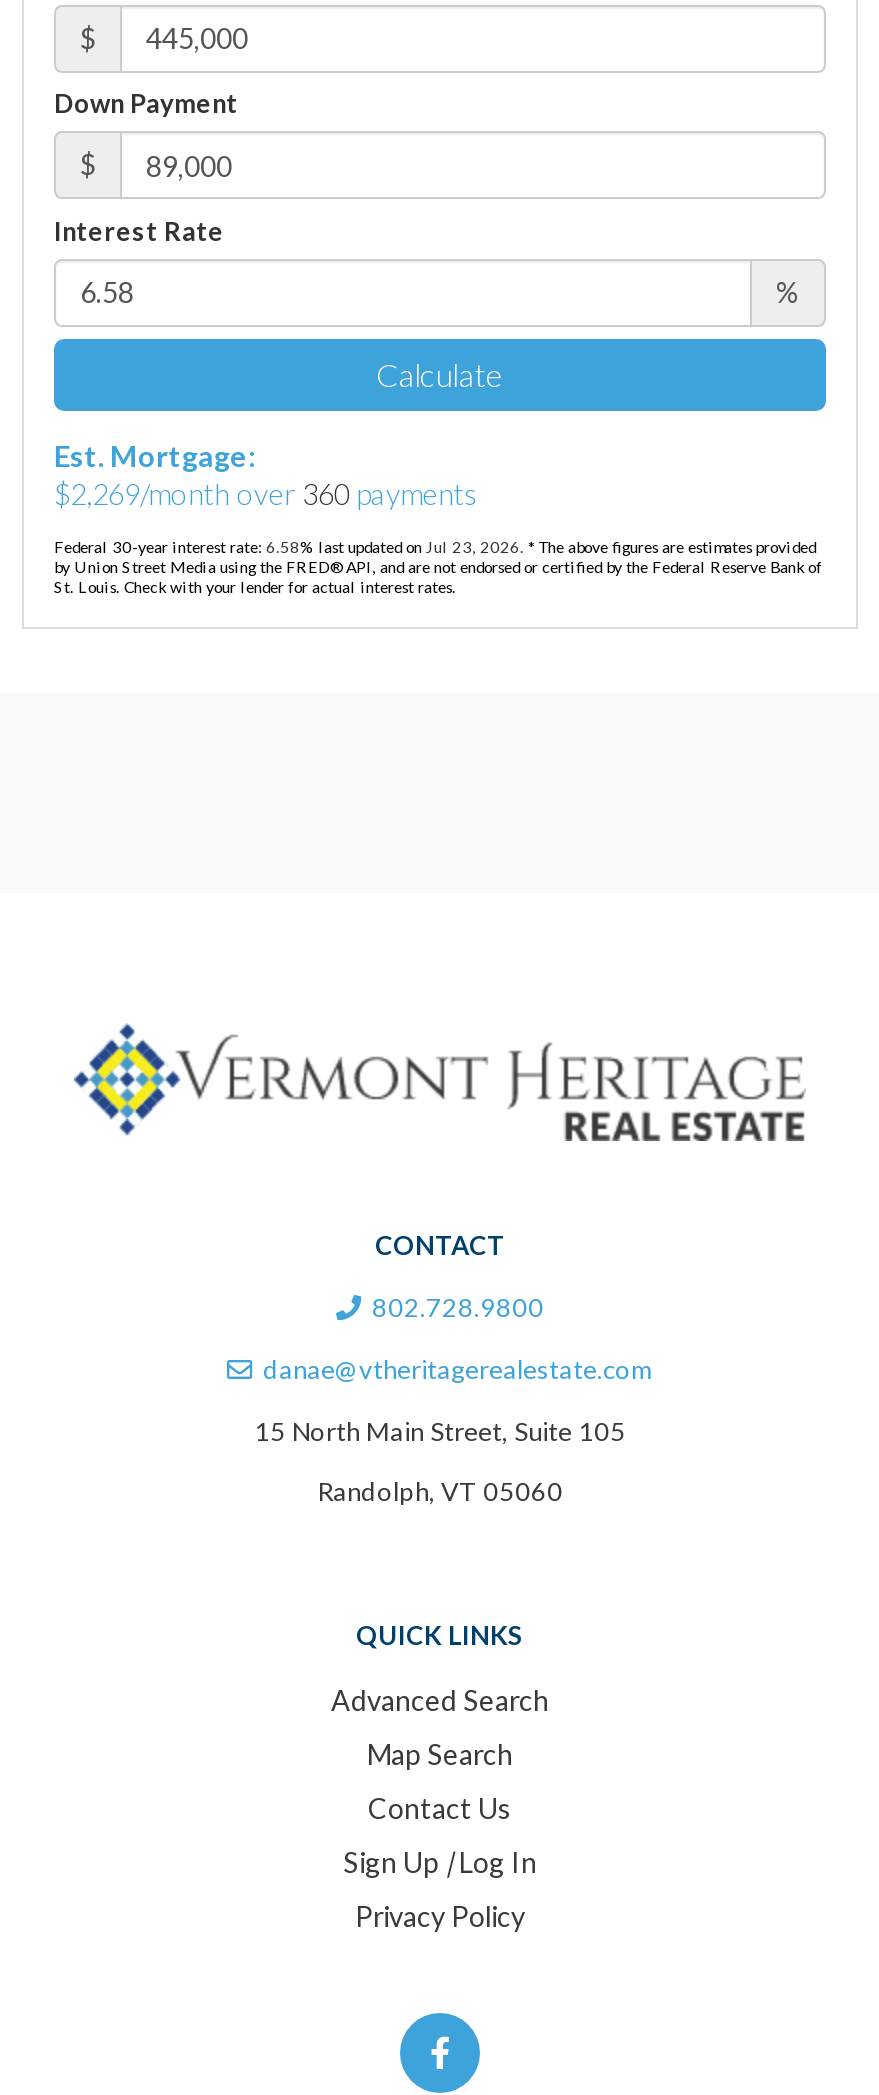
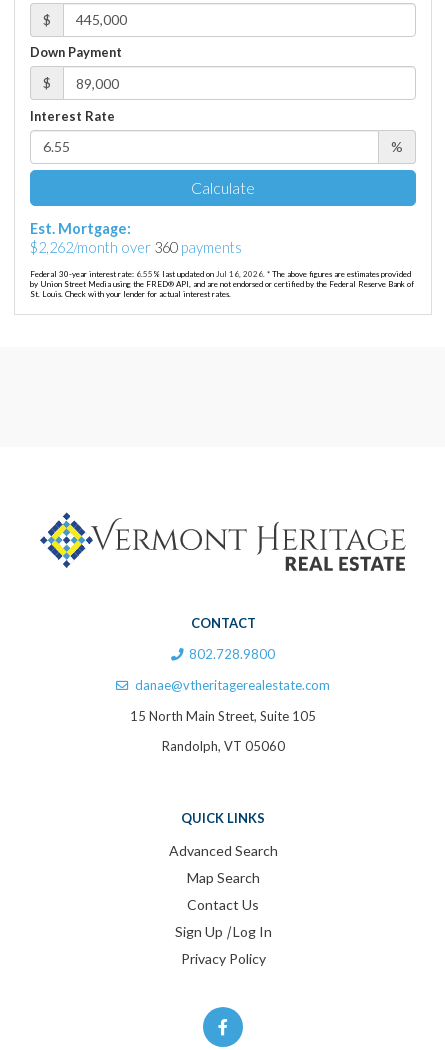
[54,478,478,512] $2,269/month over 360 payments -> [30,239,242,256] $2,262/month over 360 payments
[54,538,816,558] Federal 30-year interest rate: 6.58% last updated on Jul 23, 2026. * The above figures are estimates provided -> [30,269,411,279] Federal 30-year interest rate: 6.55% last updated on Jul 16, 2026. * The above figures are estimates provided

